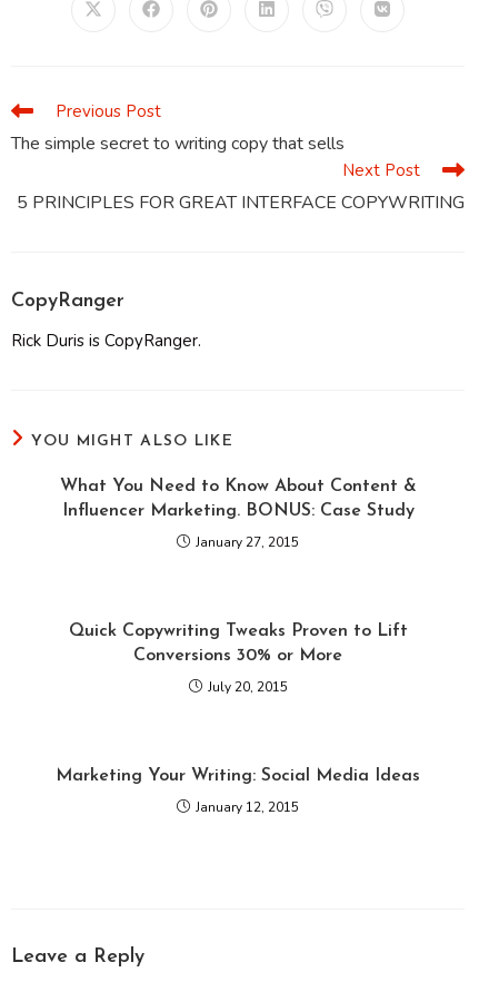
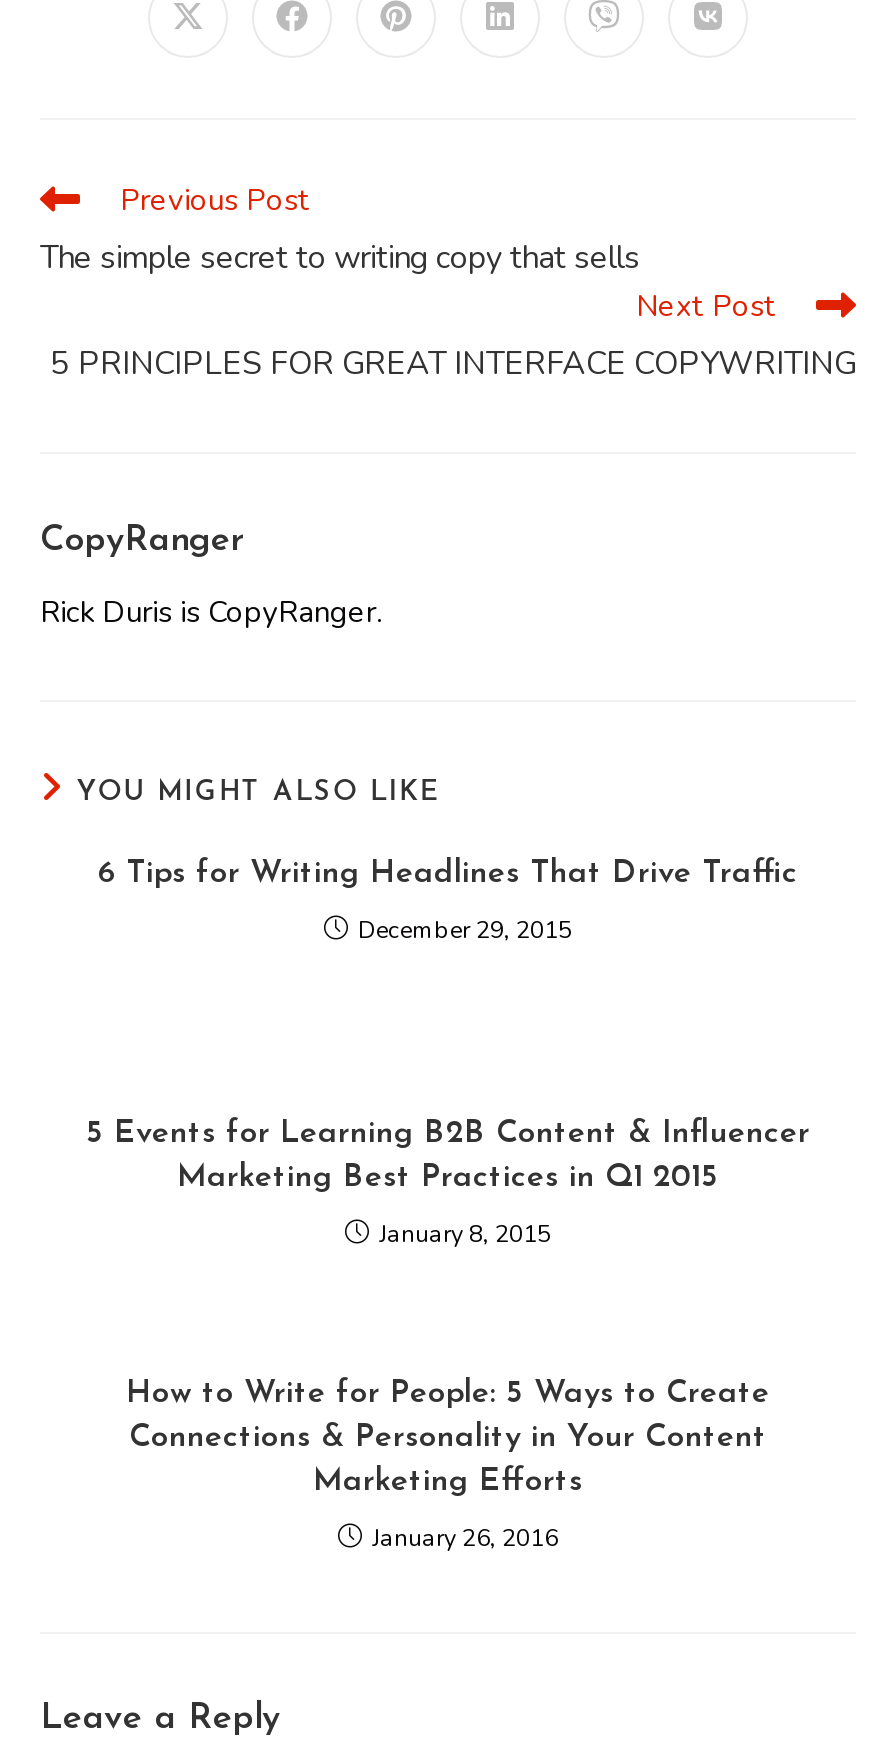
[59,478,416,520] What You Need to Know About Content & | Influencer Marketing. BONUS: Case Study -> [98,858,798,890] 6 Tips for Writing Headlines That Drive Traffic
[196,533,299,551] January 27, 2015 -> [358,914,572,946] December 29, 2015
[68,622,407,665] Quick Copywriting Tweaks Proven to Lift | Conversions 30% or More -> [86,1118,810,1194] 5 Events for Learning B2B Content & Influencer | Marketing Best Practices in Q1 2015
[207,678,287,696] July 20, 2015 -> [379,1218,551,1250] January 8, 2015
[56,767,420,785] Marketing Your Writing: Social Media Ideas -> [126,1378,770,1498] How to Write for People: 5 Ways to Create | Connections & Personality in Your Content | Marketing Efforts
[196,798,299,816] January 12, 2015 -> [372,1522,558,1554] January 26, 2016

